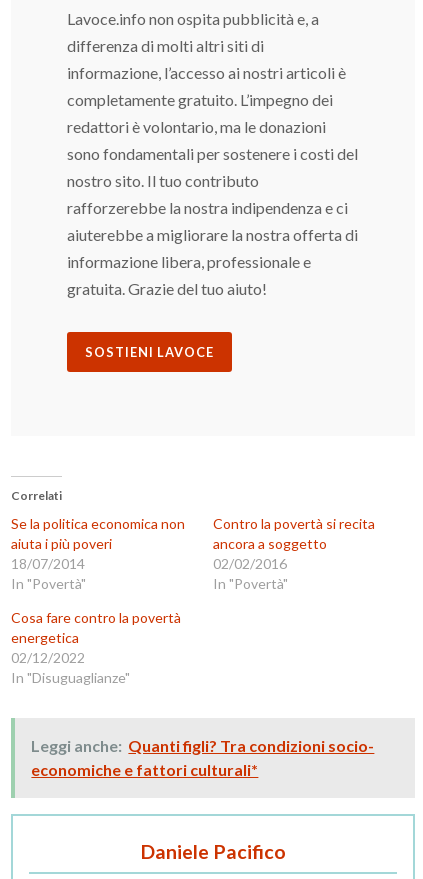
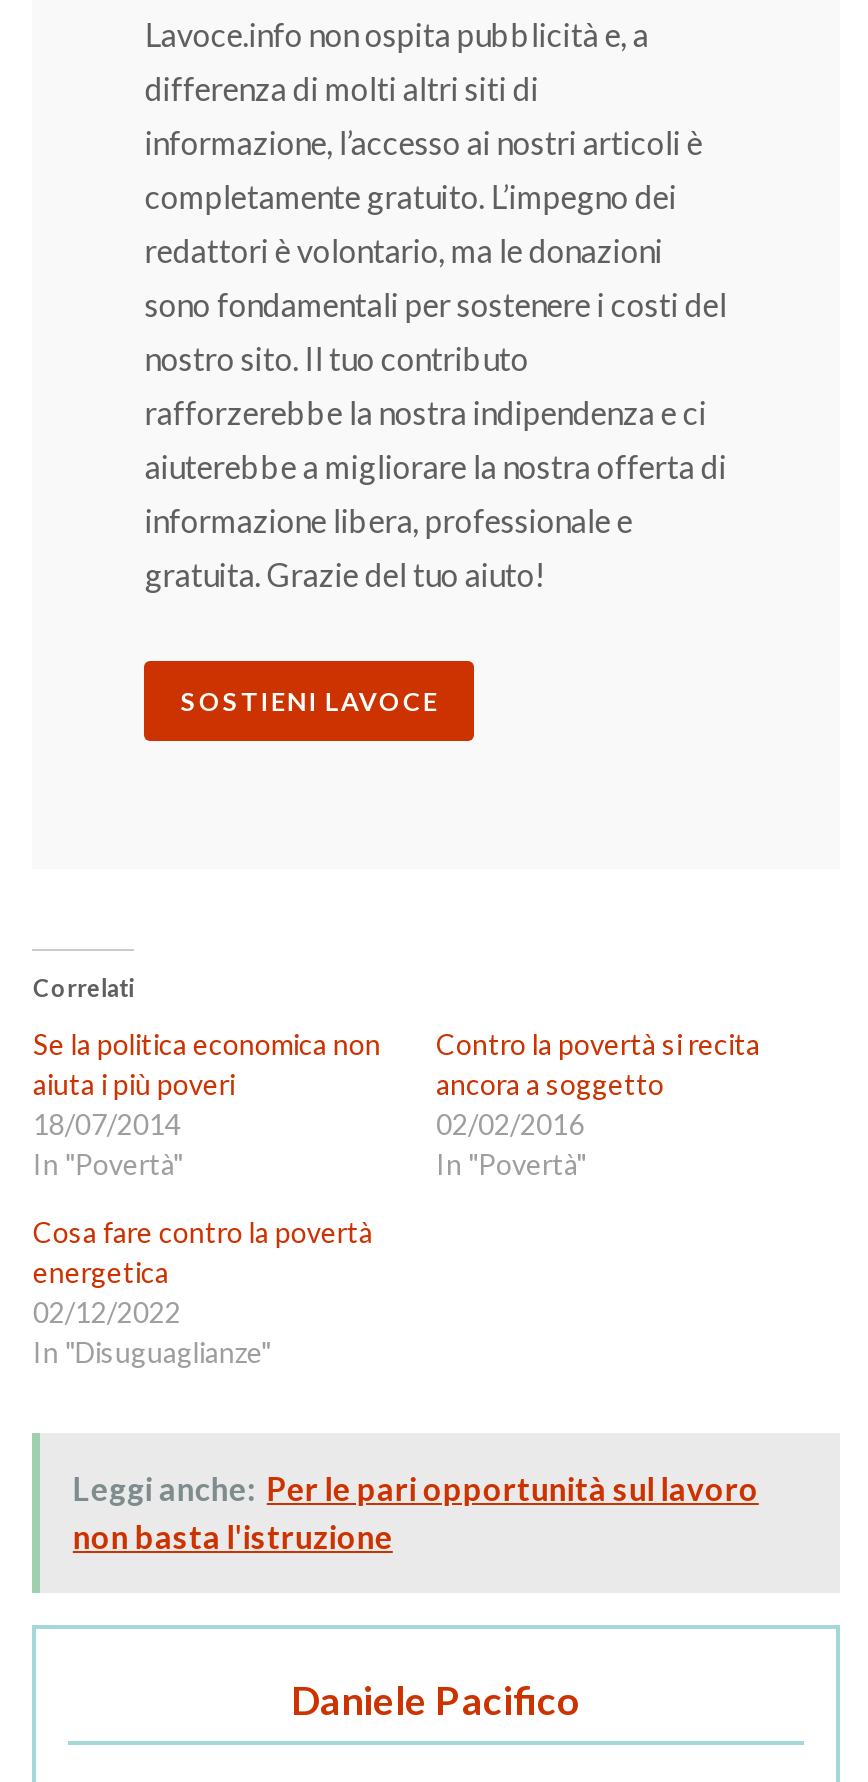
[31,736,374,779] Leggi anche: Quanti figli? Tra condizioni socio- | economiche e fattori culturali* -> [73,1470,759,1556] Leggi anche: Per le pari opportunità sul lavoro | non basta l'istruzione

